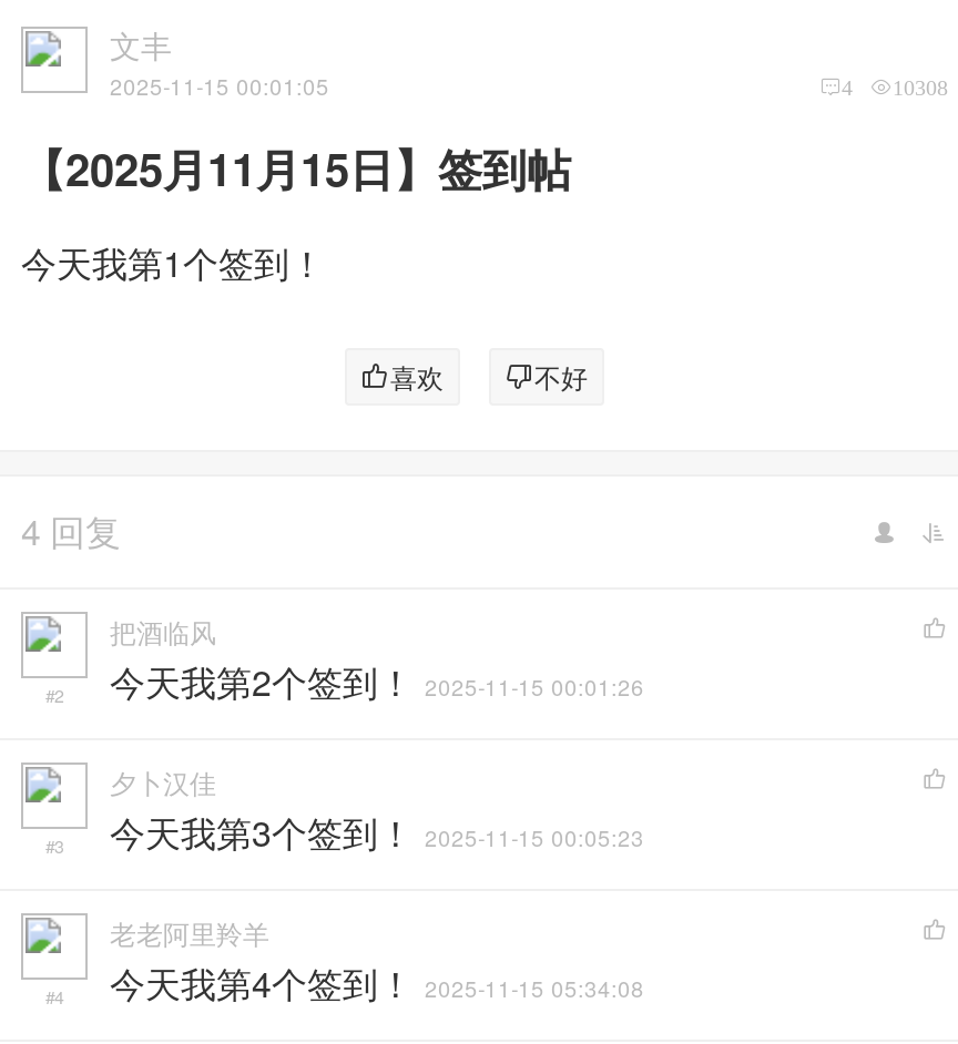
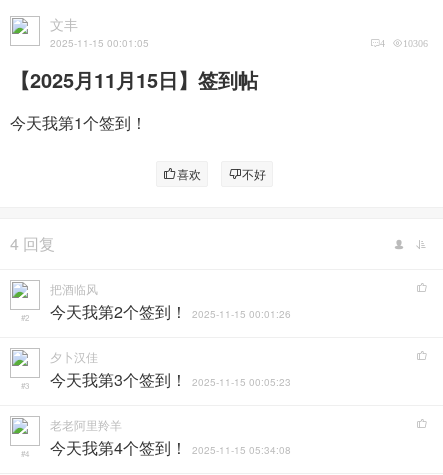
[842,75,948,98] 4 10308 -> [380,38,428,48] 4 10306

